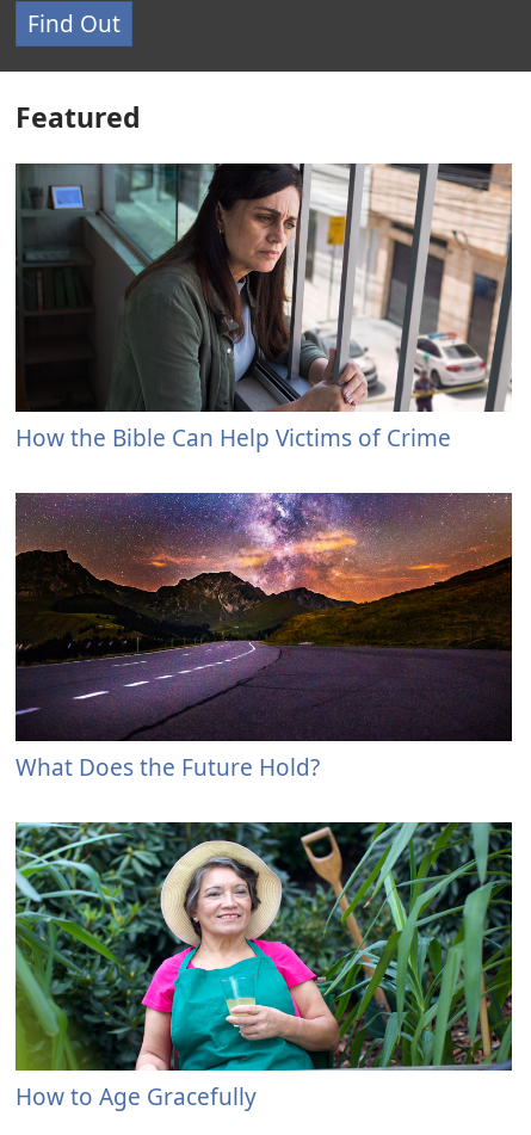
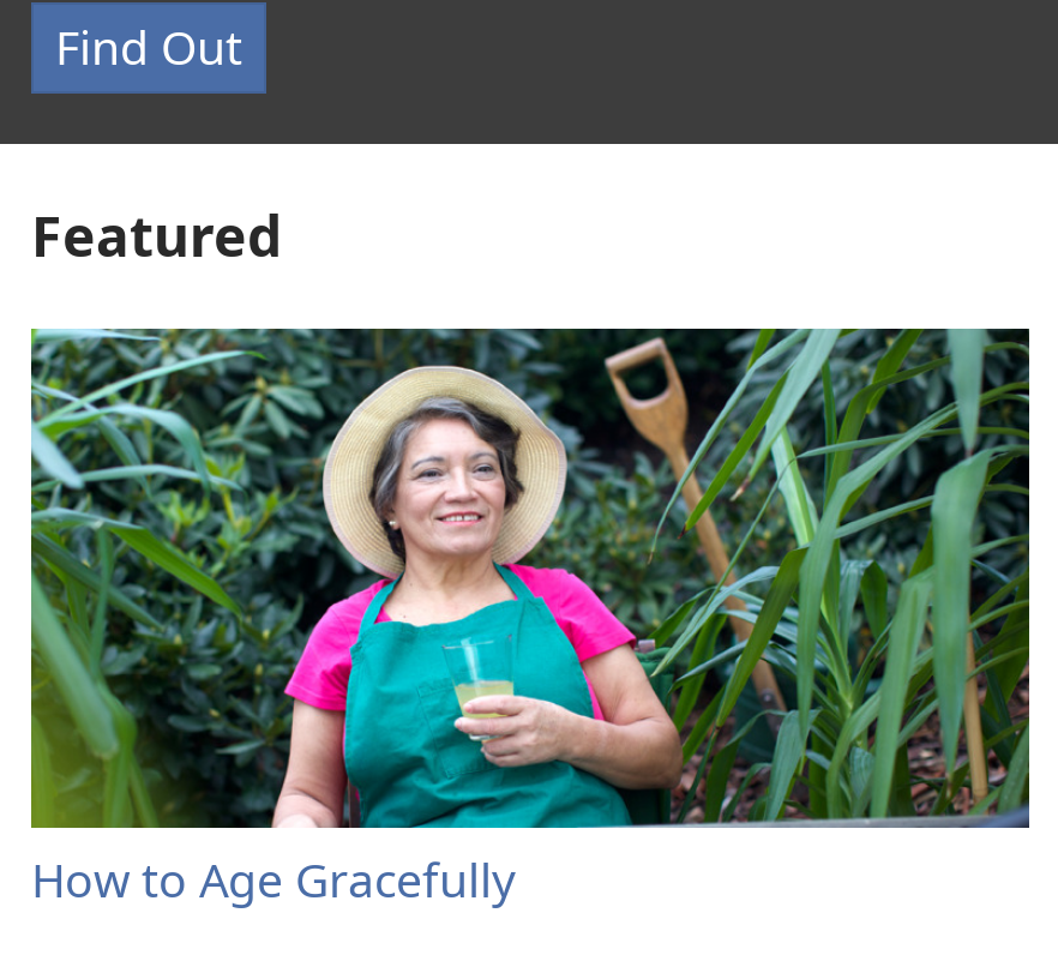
[14,162,512,454] [image] | How the Bible Can Help Victims of Crime -> none
[14,492,513,783] [image] | What Does the Future Hold? -> none

